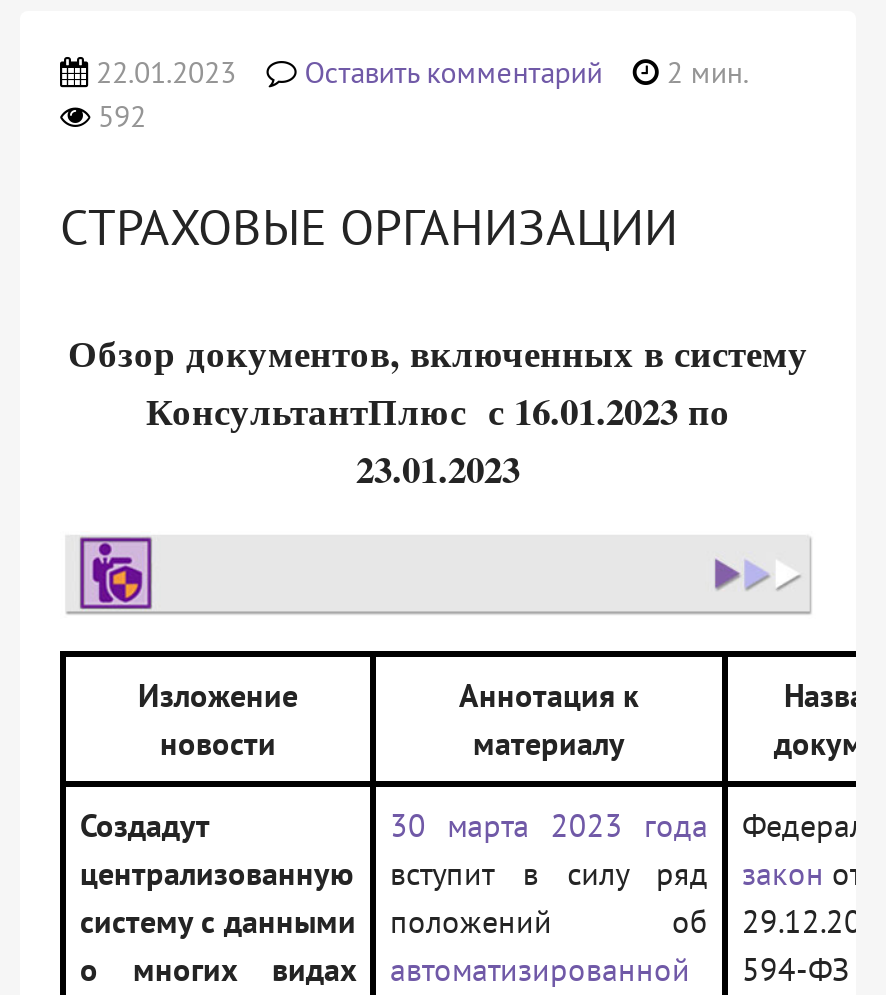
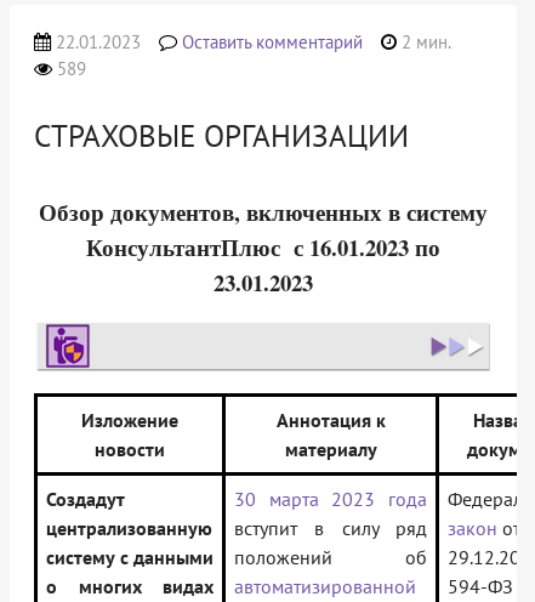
[90,97,146,135] 592 -> [52,57,86,80] 589

